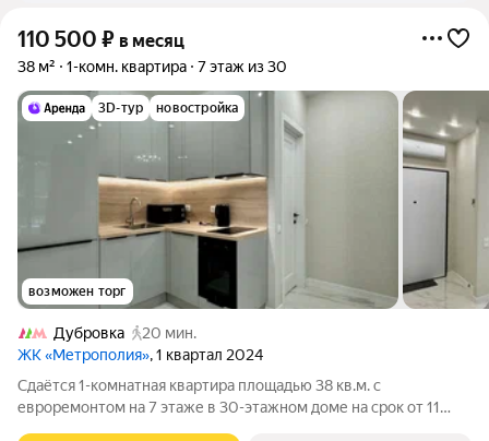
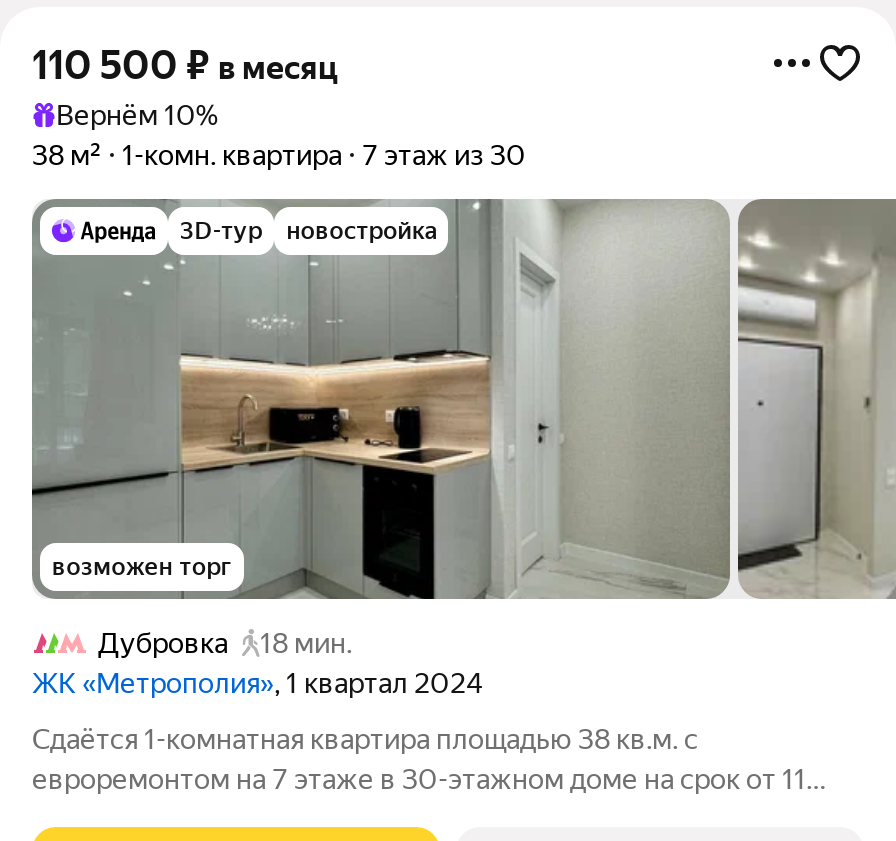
none -> [56,99,218,131] Вернём 10%
[53,324,196,342] Дубровка 20 мин. -> [98,627,352,659] Дубровка 18 мин.

